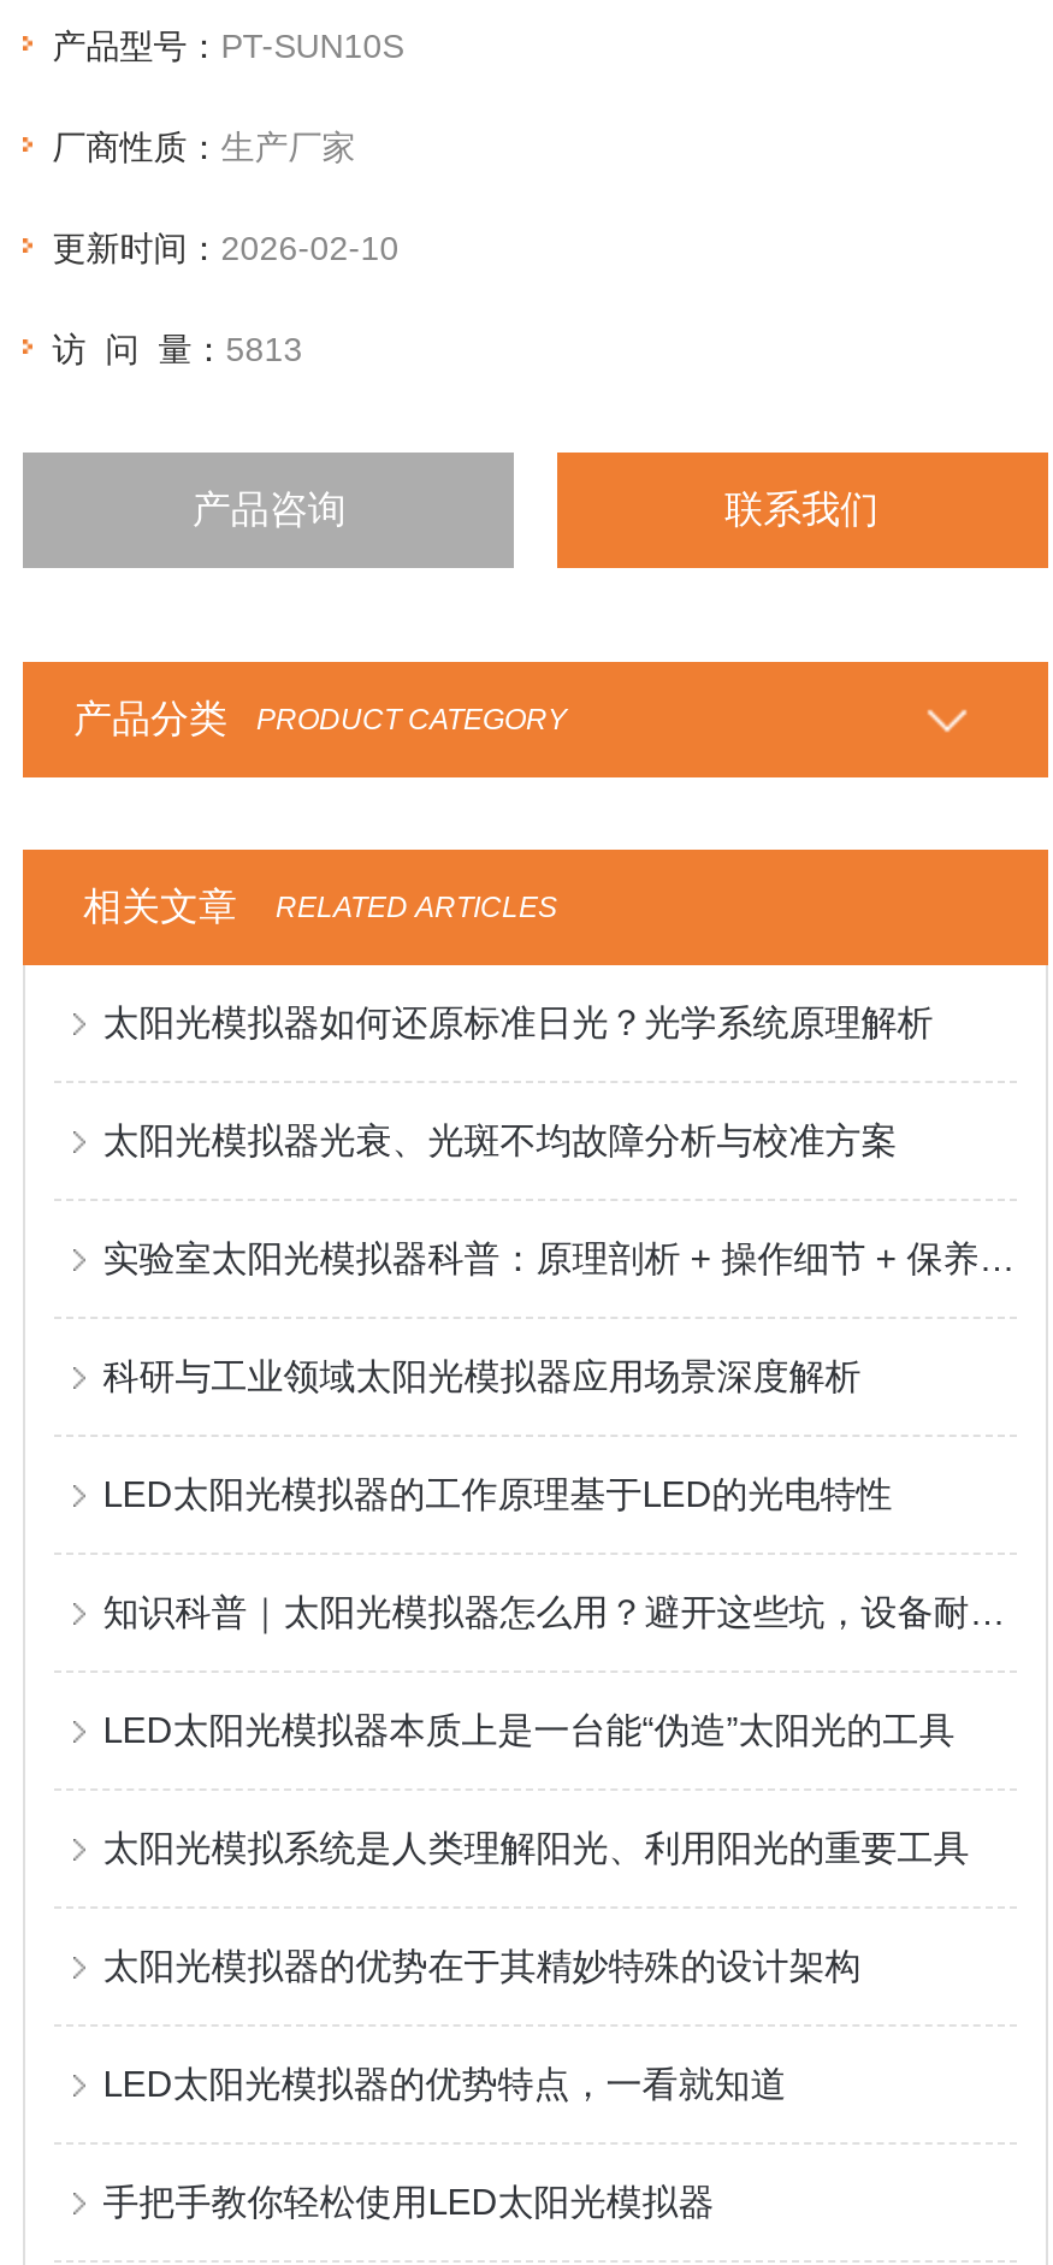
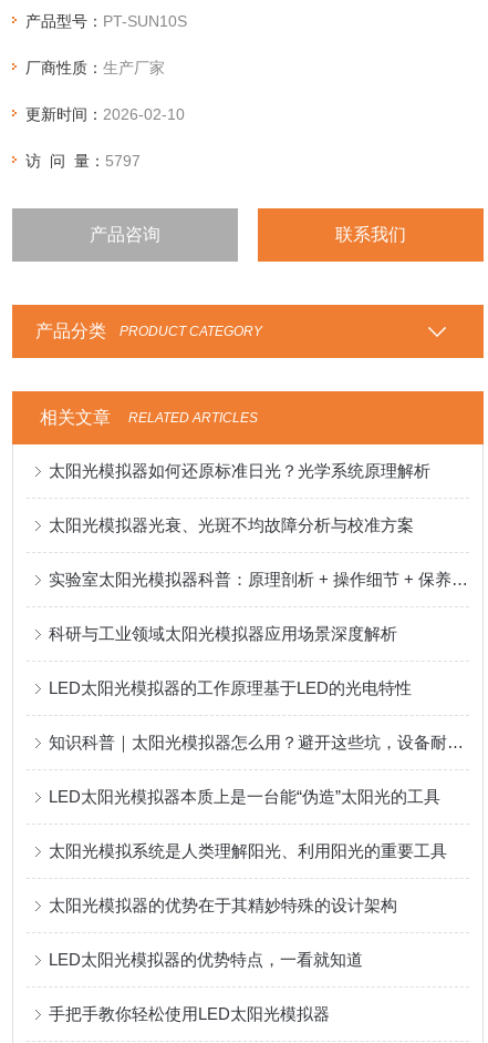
[52,329,303,368] 访 问 量：5813 -> [26,152,141,169] 访 问 量：5797

